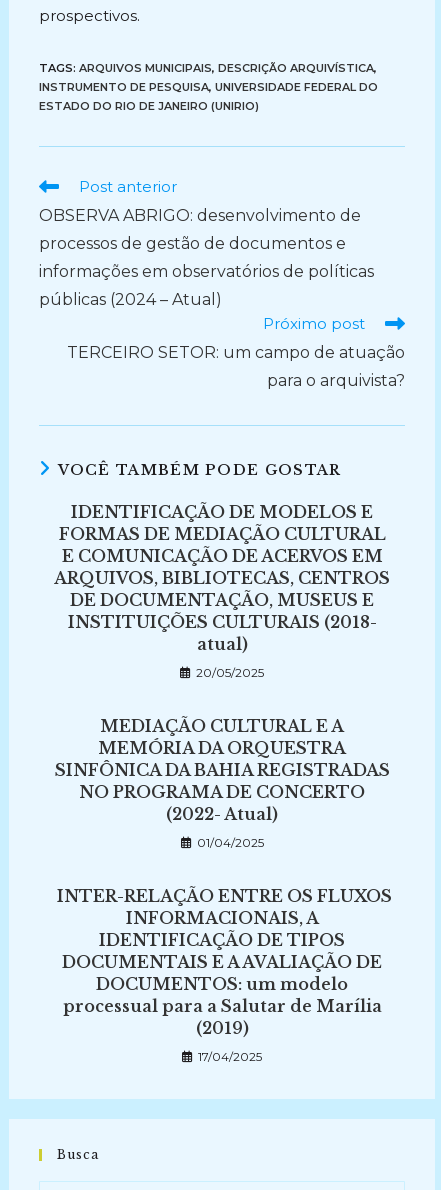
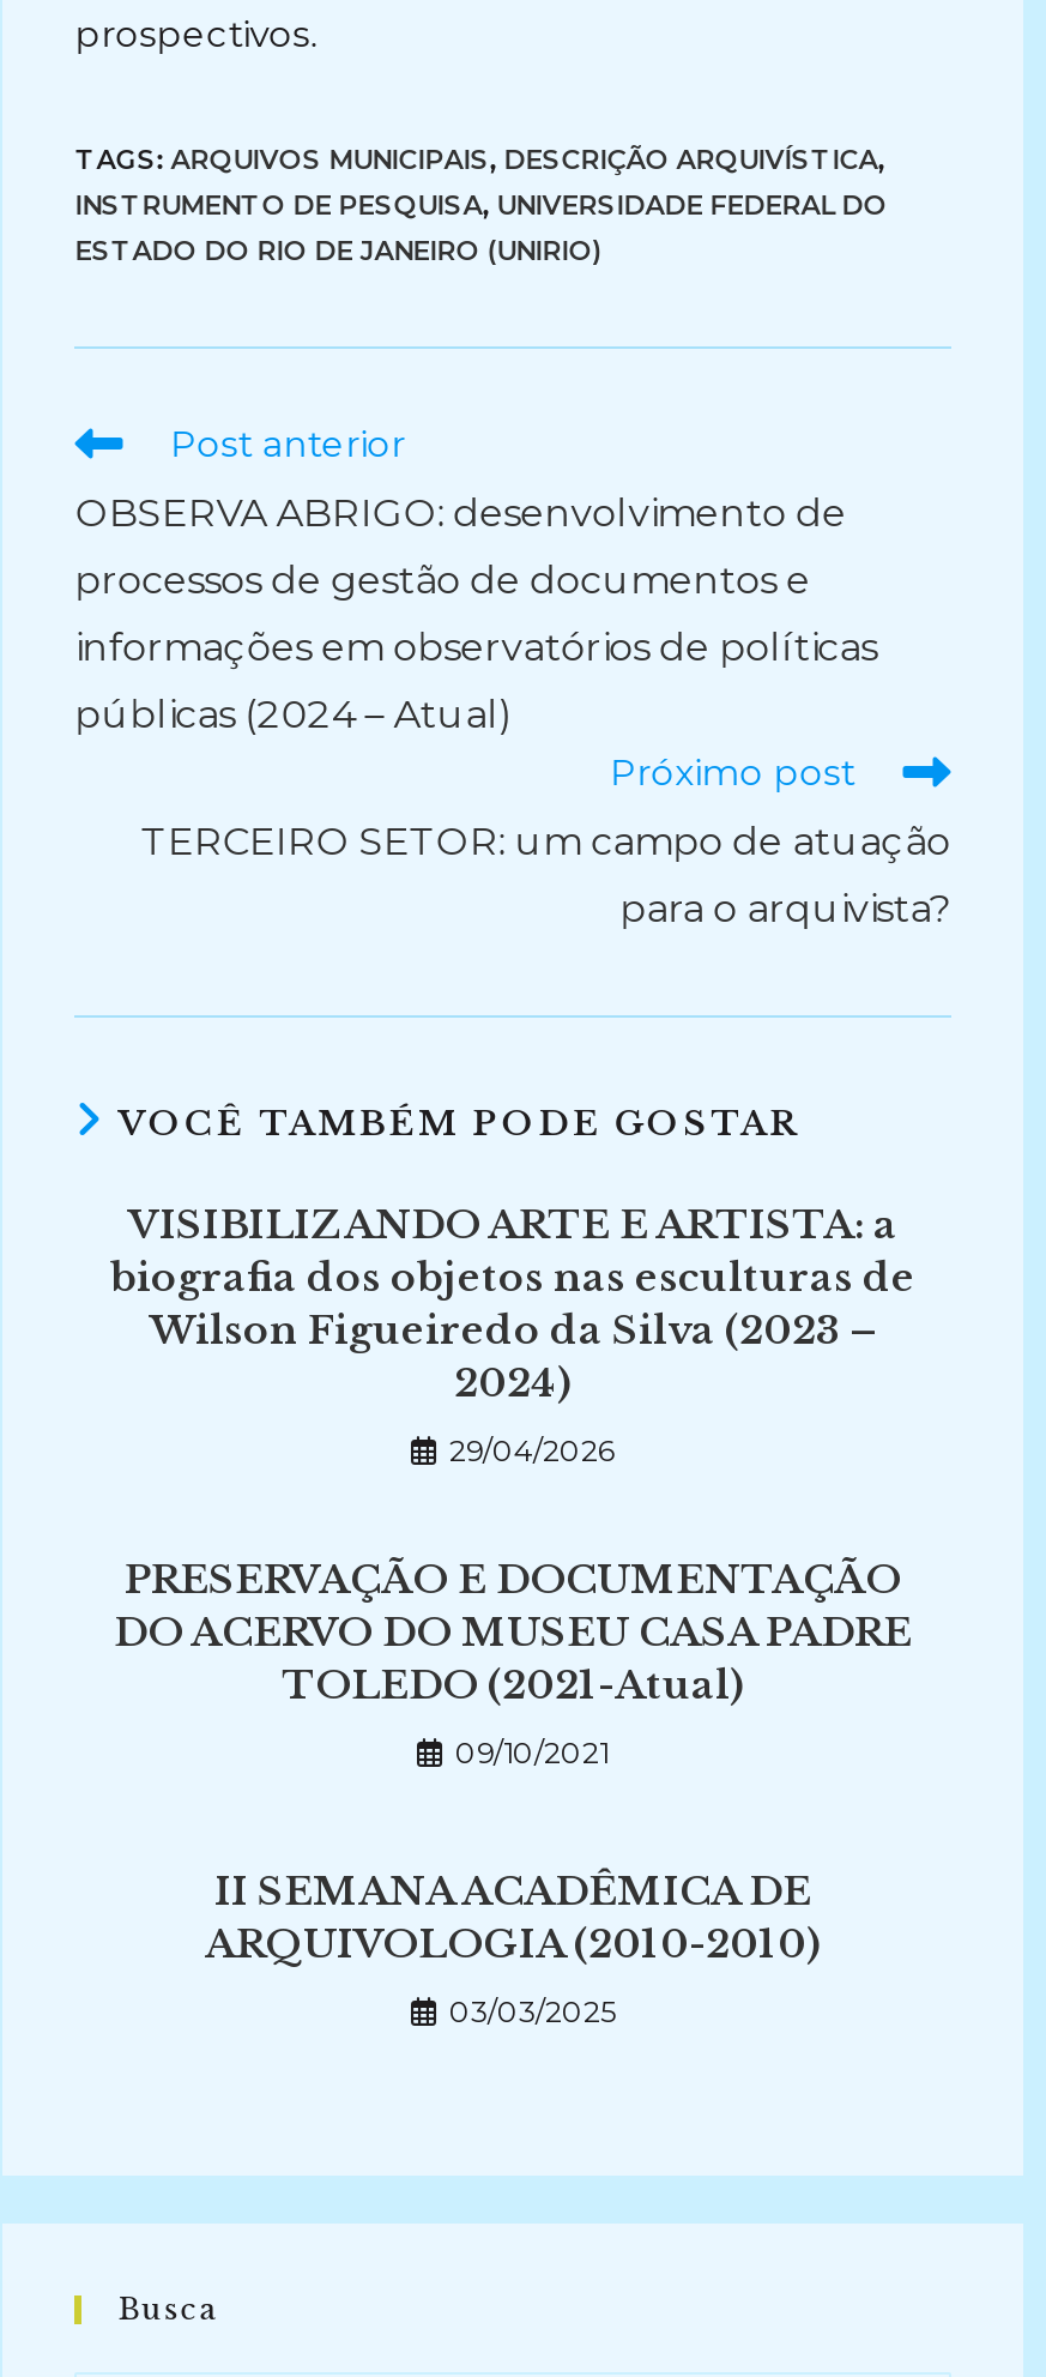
[54,502,390,654] IDENTIFICAÇÃO DE MODELOS E | FORMAS DE MEDIAÇÃO CULTURAL | E COMUNICAÇÃO DE ACERVOS EM | ARQUIVOS, BIBLIOTECAS, CENTROS | DE DOCUMENTAÇÃO, MUSEUS E | INSTITUIÇÕES CULTURAIS (2018- | atual) -> [110,1200,915,1406] VISIBILIZANDO ARTE E ARTISTA: a | biografia dos objetos nas esculturas de | Wilson Figueiredo da Silva (2023 – | 2024)
[196,665,264,680] 20/05/2025 -> [449,1432,615,1468] 29/04/2026
[54,716,389,824] MEDIAÇÃO CULTURAL E A | MEMÓRIA DA ORQUESTRA | SINFÔNICA DA BAHIA REGISTRADAS | NO PROGRAMA DE CONCERTO | (2022- Atual) -> [114,1555,912,1708] PRESERVAÇÃO E DOCUMENTAÇÃO | DO ACERVO DO MUSEU CASA PADRE | TOLEDO (2021-Atual)
[196,835,263,850] 01/04/2025 -> [455,1735,609,1770] 09/10/2021
[52,886,391,1038] INTER-RELAÇÃO ENTRE OS FLUXOS | INFORMACIONAIS, A | IDENTIFICAÇÃO DE TIPOS | DOCUMENTAIS E A AVALIAÇÃO DE | DOCUMENTOS: um modelo | processual para a Salutar de Marília | (2019) -> [205,1866,821,1967] II SEMANA ACADÊMICA DE | ARQUIVOLOGIA (2010-2010)
[198,1049,262,1064] 17/04/2025 -> [449,1993,615,2029] 03/03/2025

